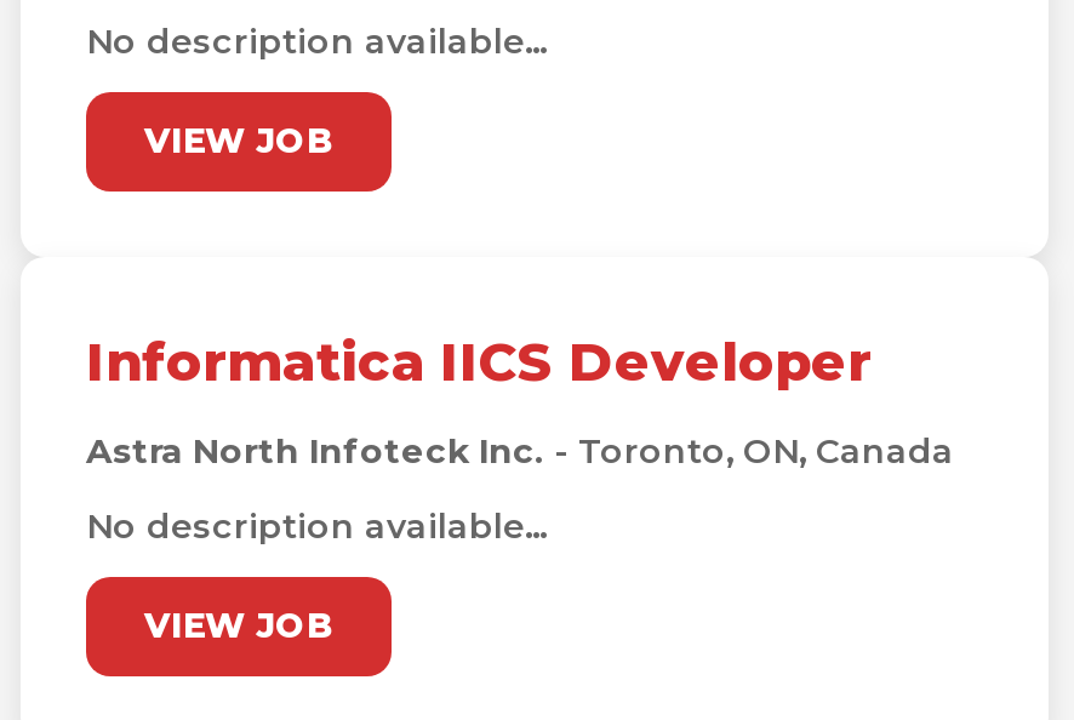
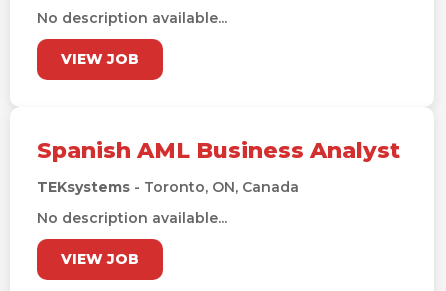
[86,330,872,395] Informatica IICS Developer -> [37,137,400,164] Spanish AML Business Analyst
[86,429,954,473] Astra North Infoteck Inc. - Toronto, ON, Canada -> [37,178,299,196] TEKsystems - Toronto, ON, Canada

